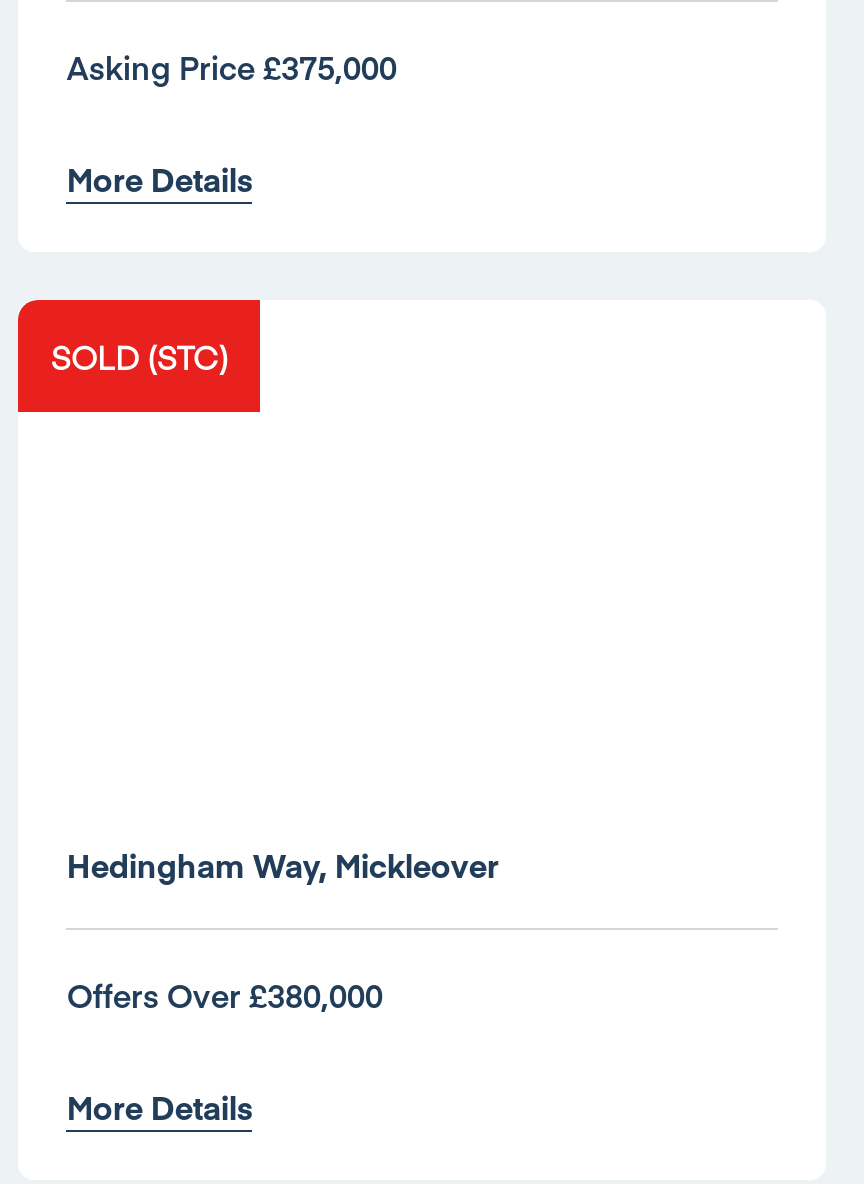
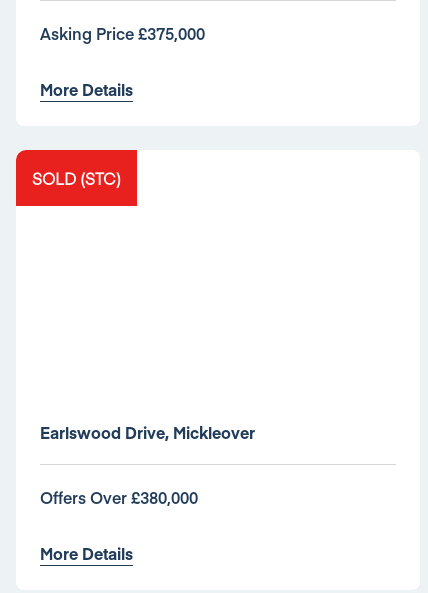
[67,842,499,886] Hedingham Way, Mickleover -> [40,421,255,443] Earlswood Drive, Mickleover

